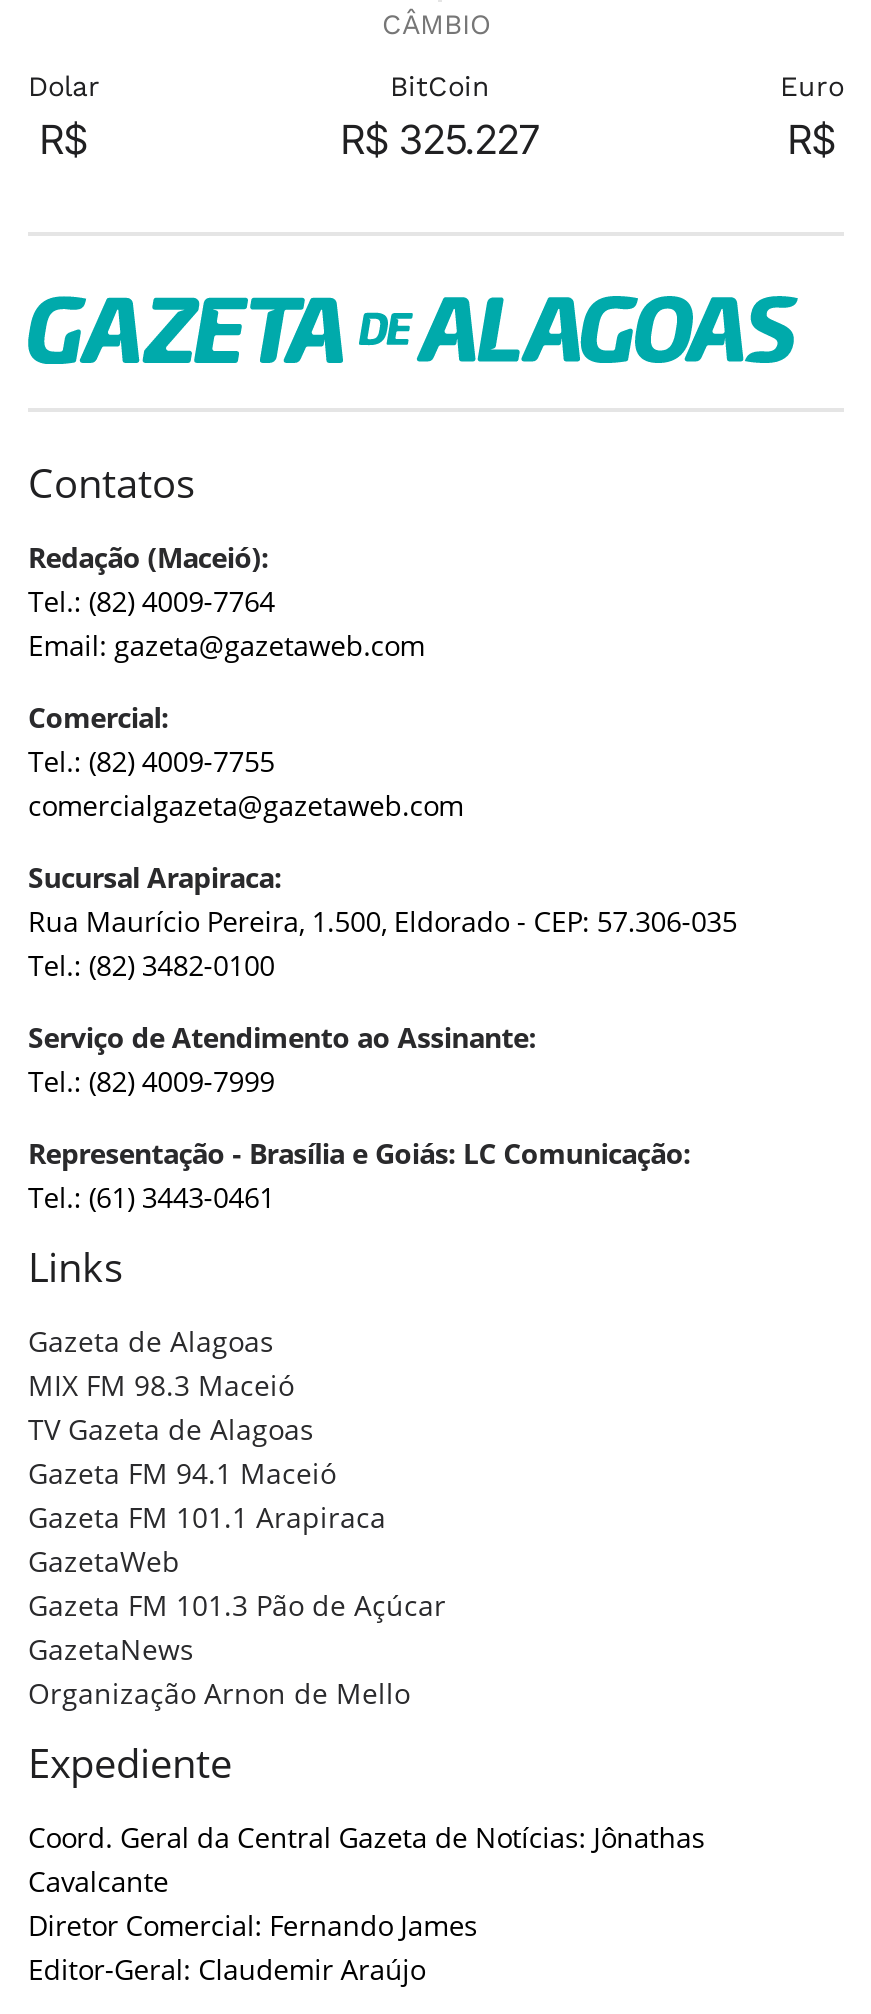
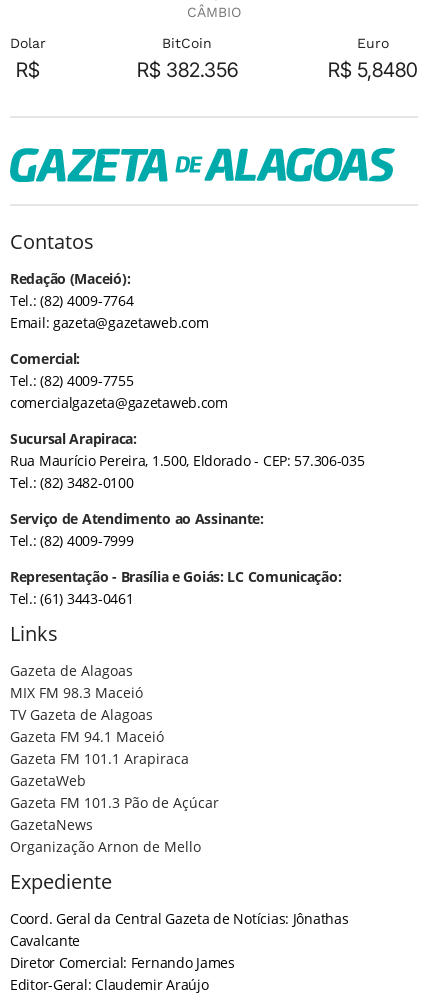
[341,116,539,164] R$ 325.227 -> [136,58,237,82] R$ 382.356
[788,116,836,164] R$ -> [328,58,418,82] R$ 5,8480

